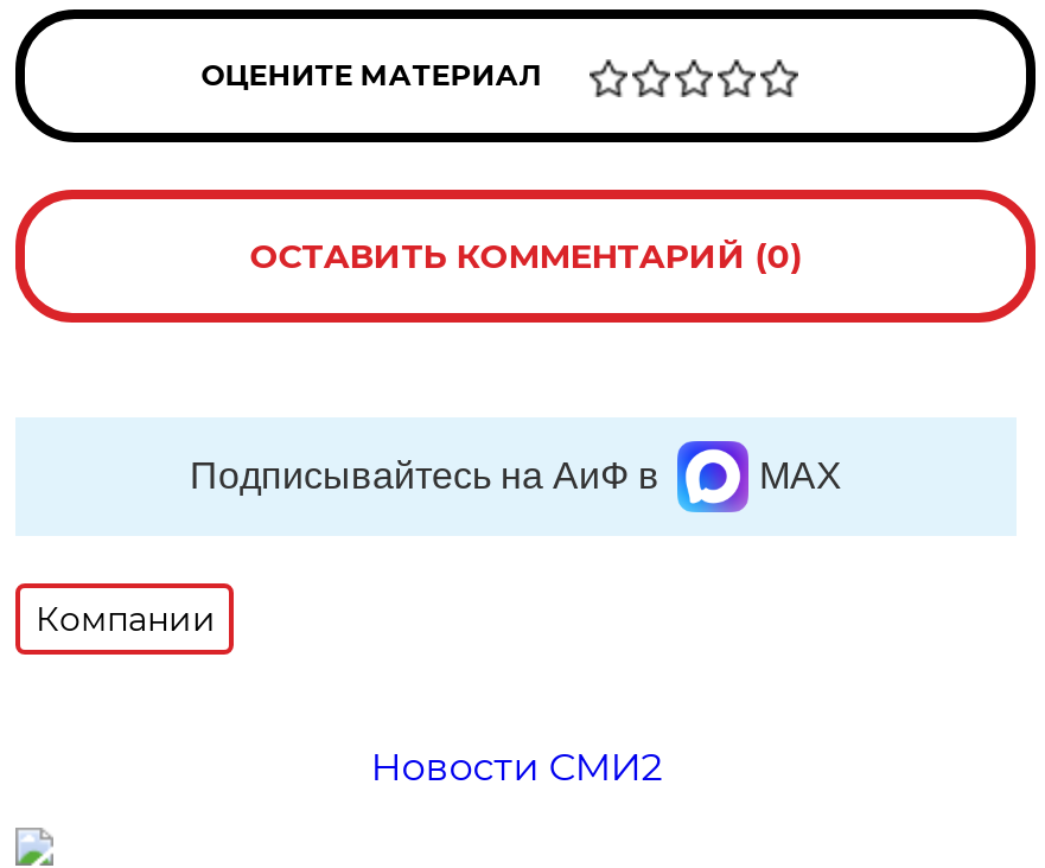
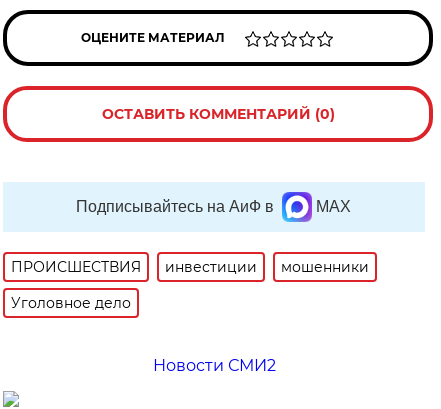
[35,598,216,640] Компании -> [11,258,369,312] ПРОИСШЕСТВИЯ | инвестиции | мошенники | Уголовное дело

